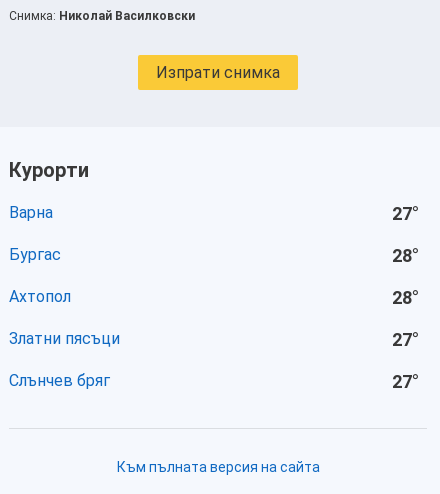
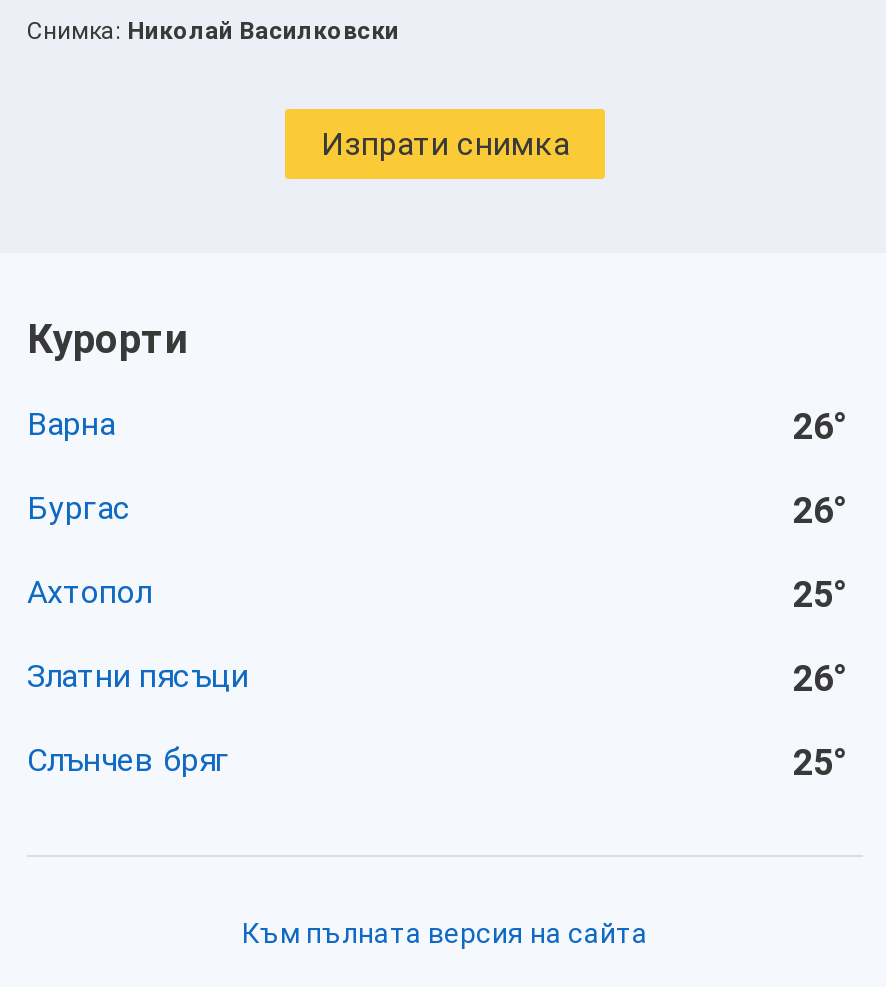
[392,203,419,224] 27° -> [793,405,847,447] 26°
[392,245,419,266] 28° -> [793,489,847,531] 26°
[392,287,419,308] 28° -> [793,573,847,615] 25°
[392,329,419,350] 27° -> [793,657,847,699] 26°
[392,371,419,392] 27° -> [793,741,847,783] 25°

